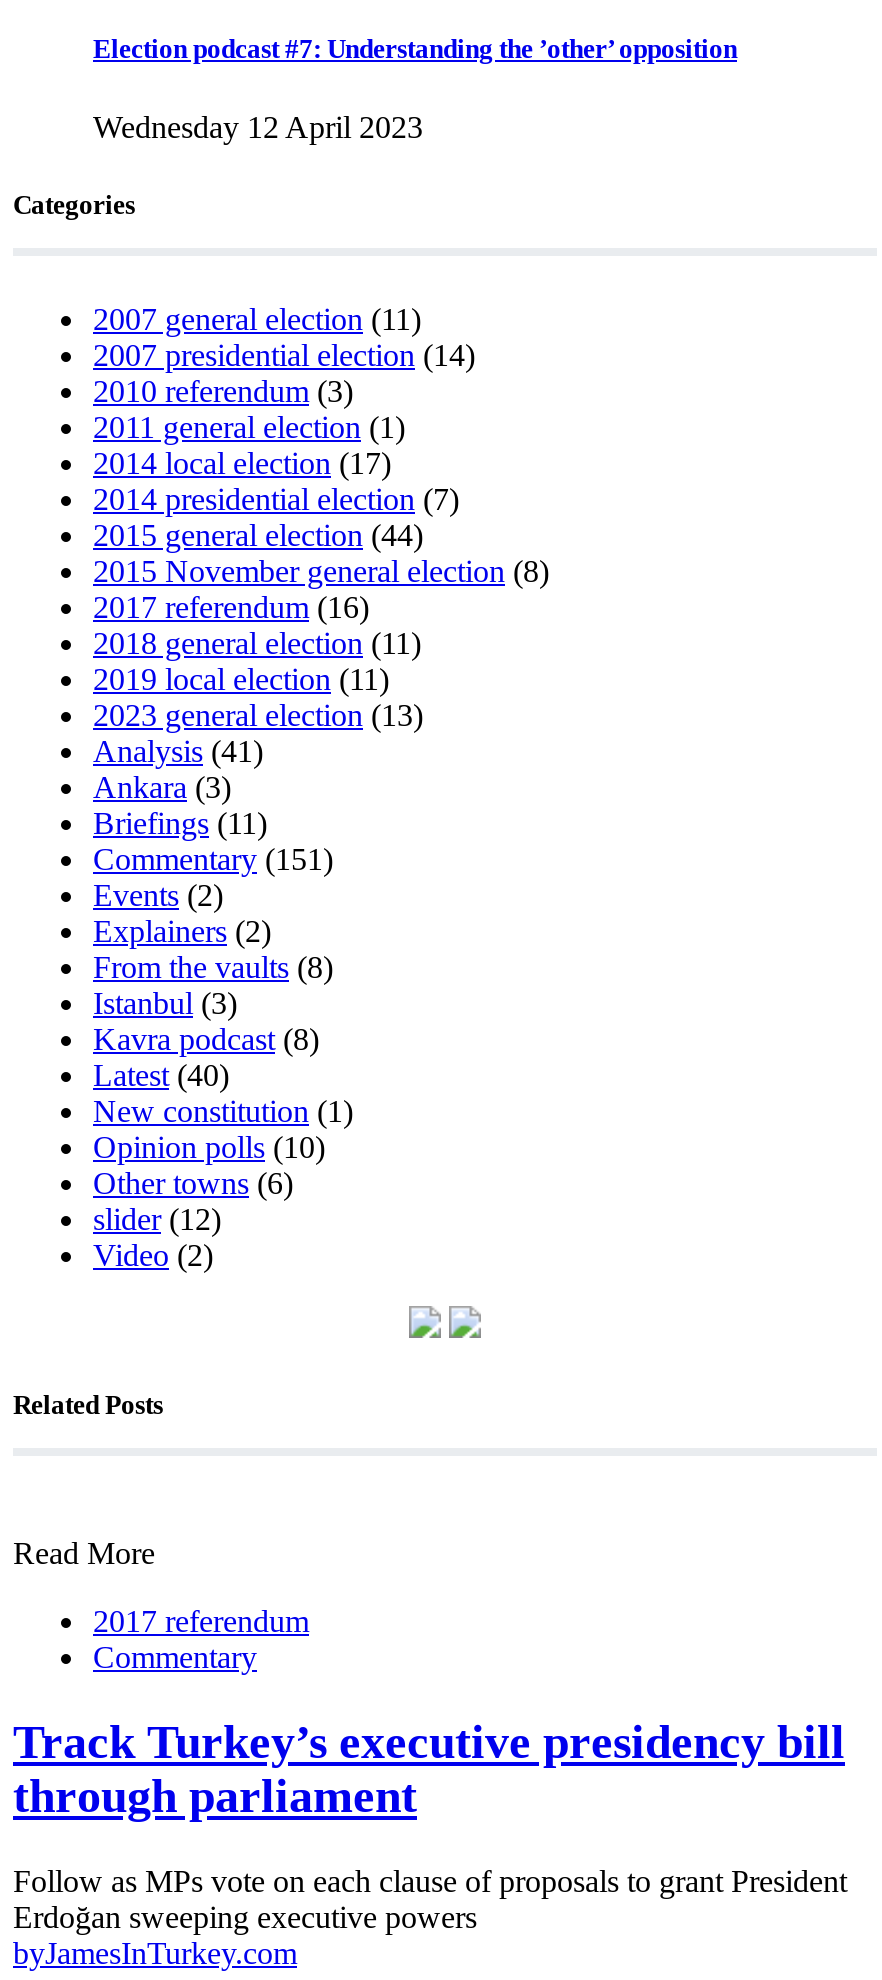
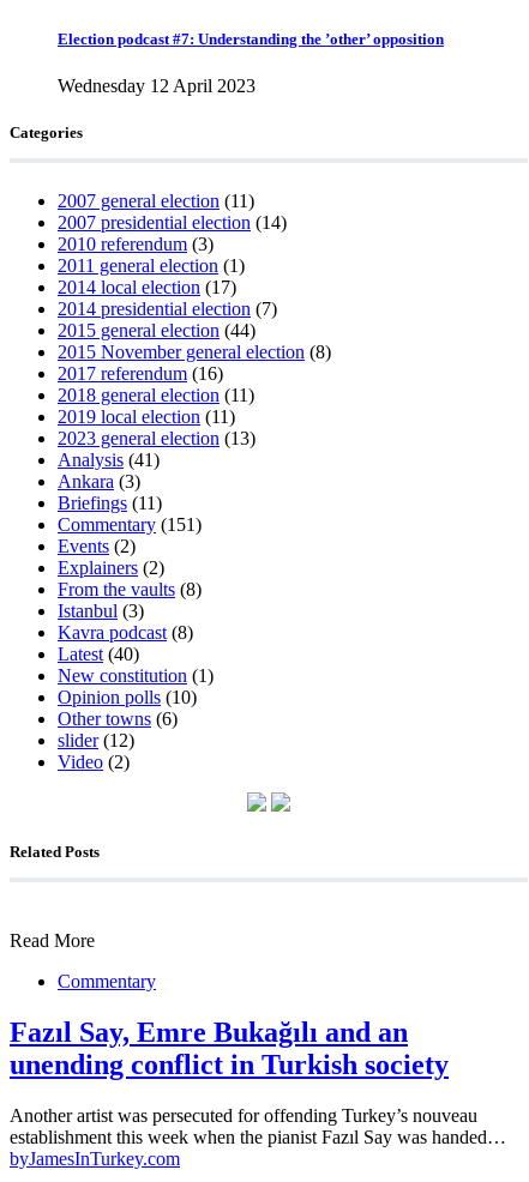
[93,1604,309,1638] 2017 referendum -> none
[13,1716,845,1822] Track Turkey’s executive presidency bill | through parliament -> [10,1017,449,1080] Fazıl Say, Emre Bukağılı and an | unending conflict in Turkish society
[13,1864,847,1934] Follow as MPs vote on each clause of proposals to grant President | Erdoğan sweeping executive powers -> [10,1105,506,1147] Another artist was persecuted for offending Turkey’s nouveau | establishment this week when the pianist Fazıl Say was handed…

